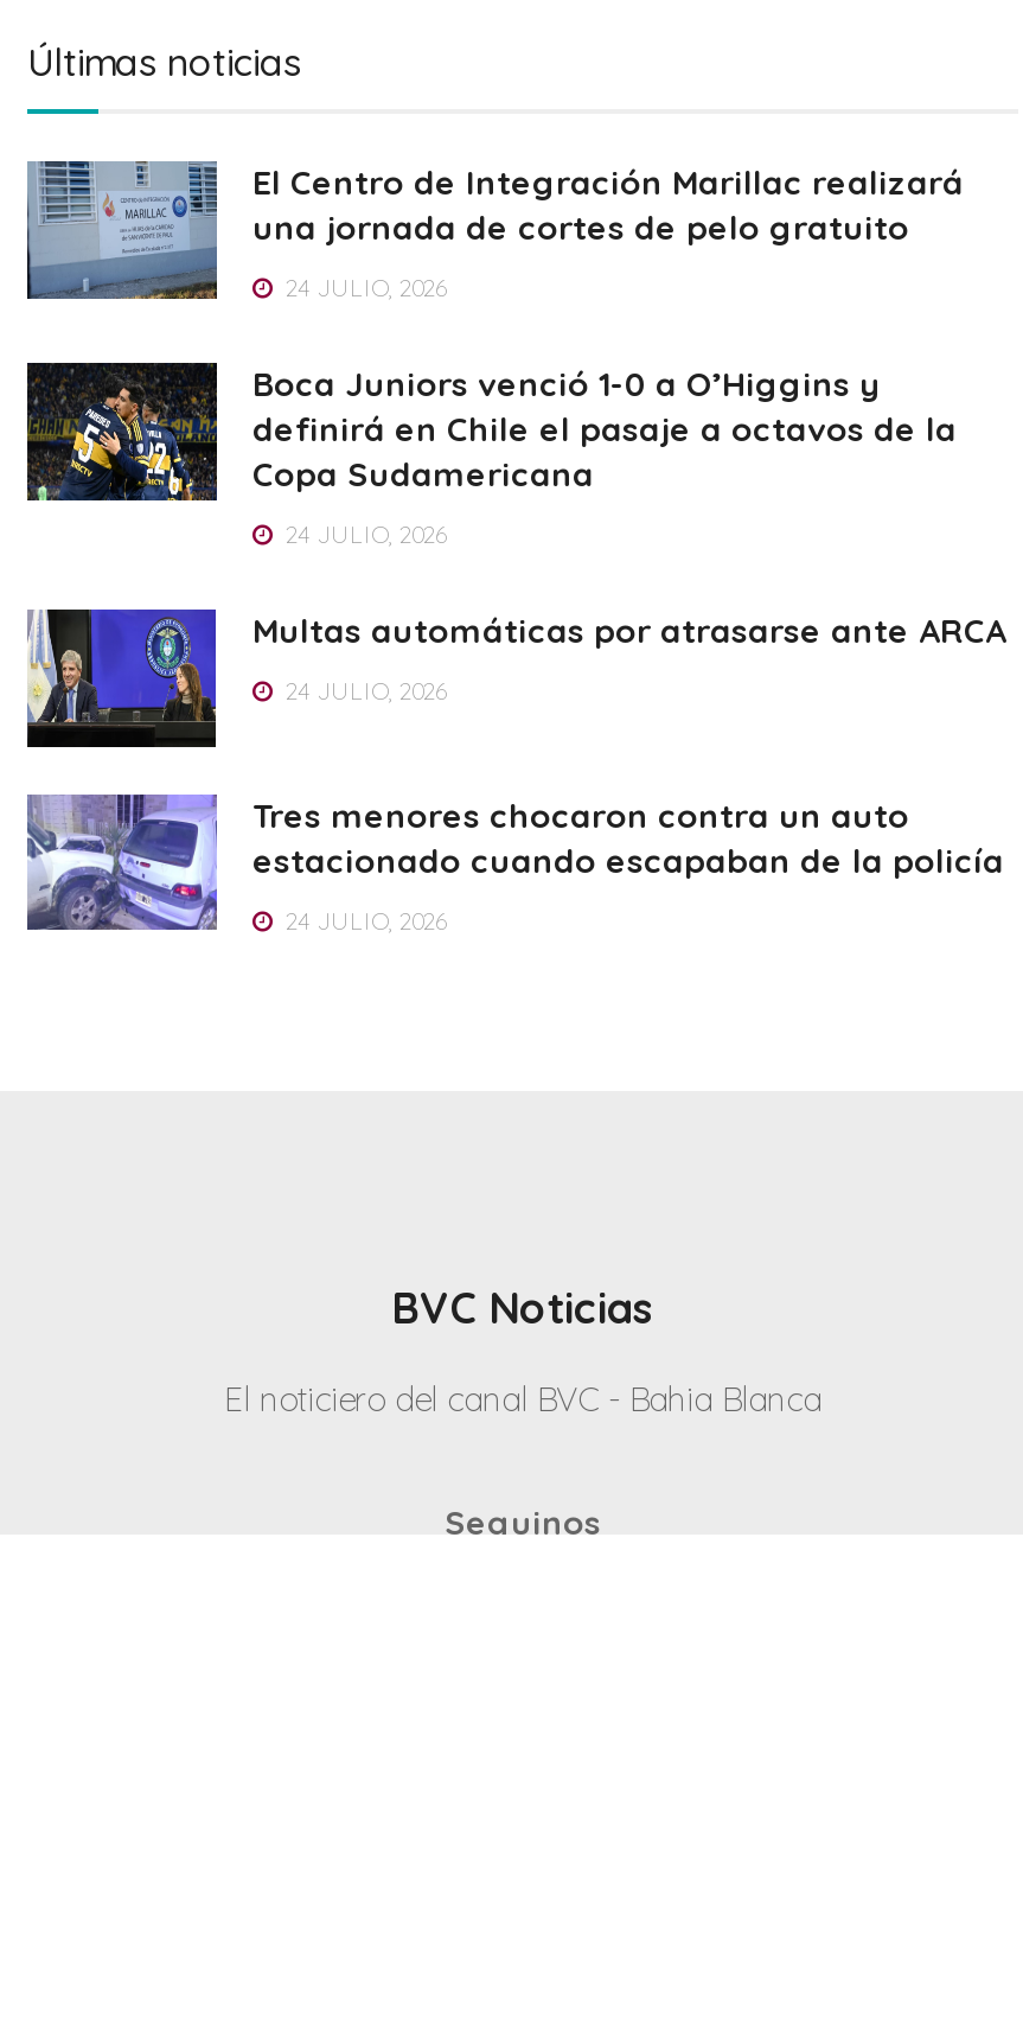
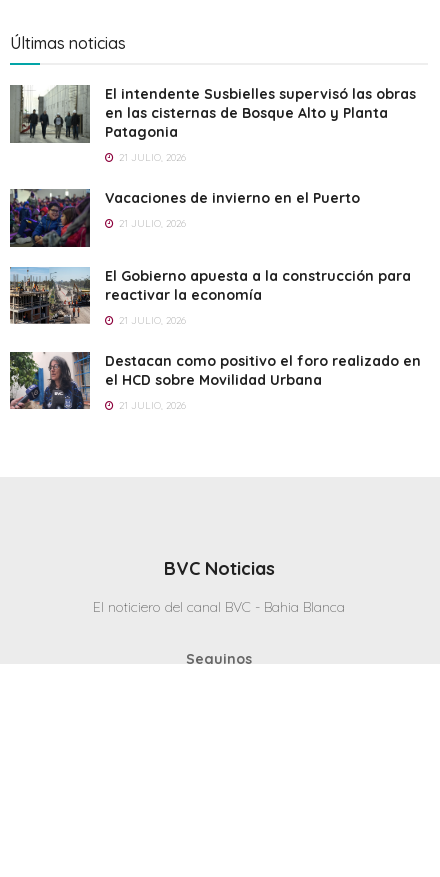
[25,159,964,301] [image] | El Centro de Integración Marillac realizará | una jornada de cortes de pelo gratuito -> [9,85,416,143] [image] | El intendente Susbielles supervisó las obras | en las cisternas de Bosque Alto y Planta | Patagonia
[279,274,447,305] 24 JULIO, 2026 -> [116,151,186,164] 21 JULIO, 2026
[25,361,957,546] [image] | Boca Juniors venció 1-0 a O’Higgins y | definirá en Chile el pasaje a octavos de la | Copa Sudamericana -> [9,170,360,248] [image] | Vacaciones de invierno en el Puerto
[279,520,447,551] 24 JULIO, 2026 -> [116,217,186,230] 21 JULIO, 2026
[25,593,1006,749] [image] | Multas automáticas por atrasarse ante ARCA -> [9,266,411,332] [image] | El Gobierno apuesta a la construcción para | reactivar la economía
[279,677,447,708] 24 JULIO, 2026 -> [116,314,186,327] 21 JULIO, 2026
[25,792,1004,932] [image] | Tres menores chocaron contra un auto | estacionado cuando escapaban de la policía -> [9,351,421,410] [image] | Destacan como positivo el foro realizado en | el HCD sobre Movilidad Urbana
[279,905,447,936] 24 JULIO, 2026 -> [116,399,186,412] 21 JULIO, 2026

